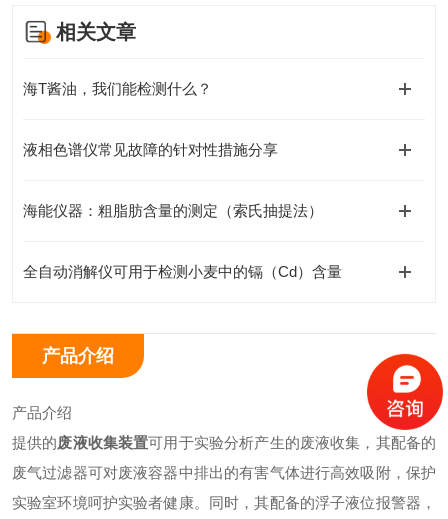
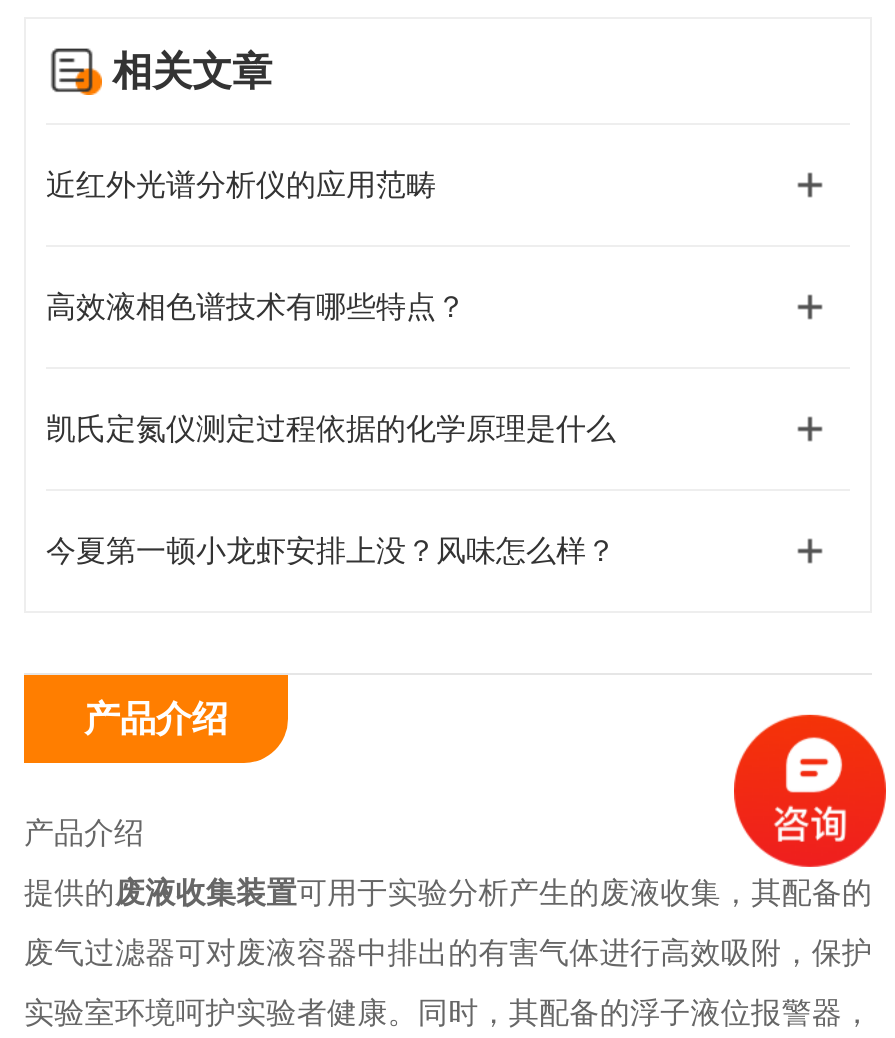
[23,80,212,97] 海T酱油，我们能检测什么？ -> [46,167,436,201] 近红外光谱分析仪的应用范畴
[23,141,278,158] 液相色谱仪常见故障的针对性措施分享 -> [46,289,466,323] 高效液相色谱技术有哪些特点？
[23,202,323,219] 海能仪器：粗脂肪含量的测定（索氏抽提法） -> [46,411,616,445] 凯氏定氮仪测定过程依据的化学原理是什么
[23,263,342,280] 全自动消解仪可用于检测小麦中的镉（Cd）含量 -> [46,533,616,567] 今夏第一顿小龙虾安排上没？风味怎么样？

